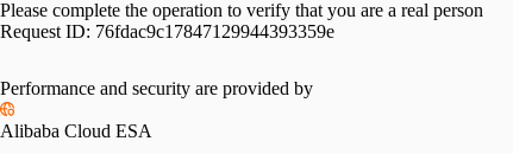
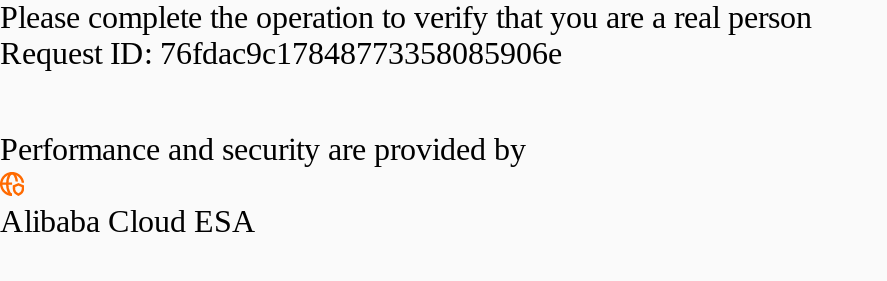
[0,21,334,41] Request ID: 76fdac9c17847129944393359e -> [0,36,562,70] Request ID: 76fdac9c17848773358085906e

